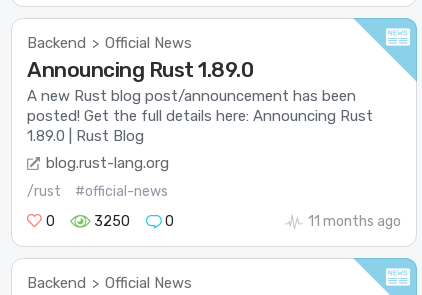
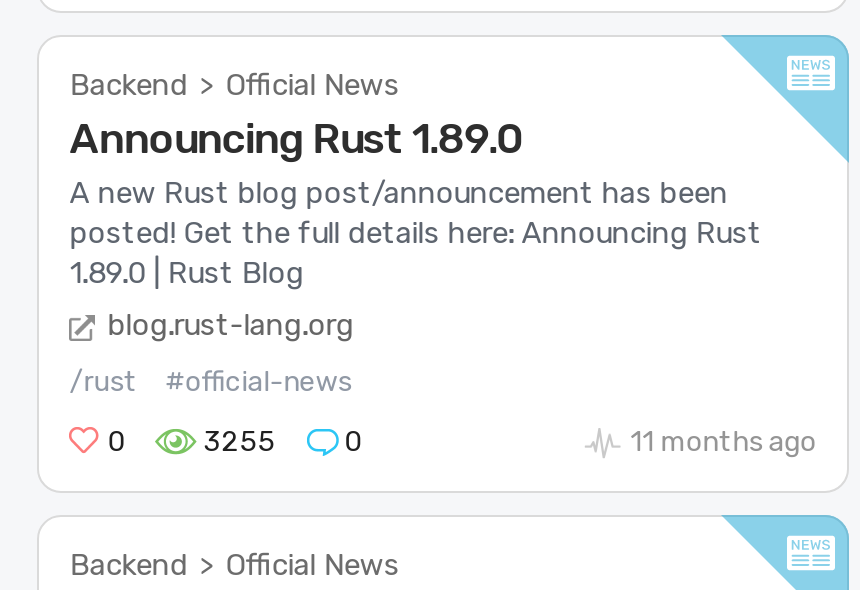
[94,213,130,230] 3250 -> [204,425,276,459] 3255

